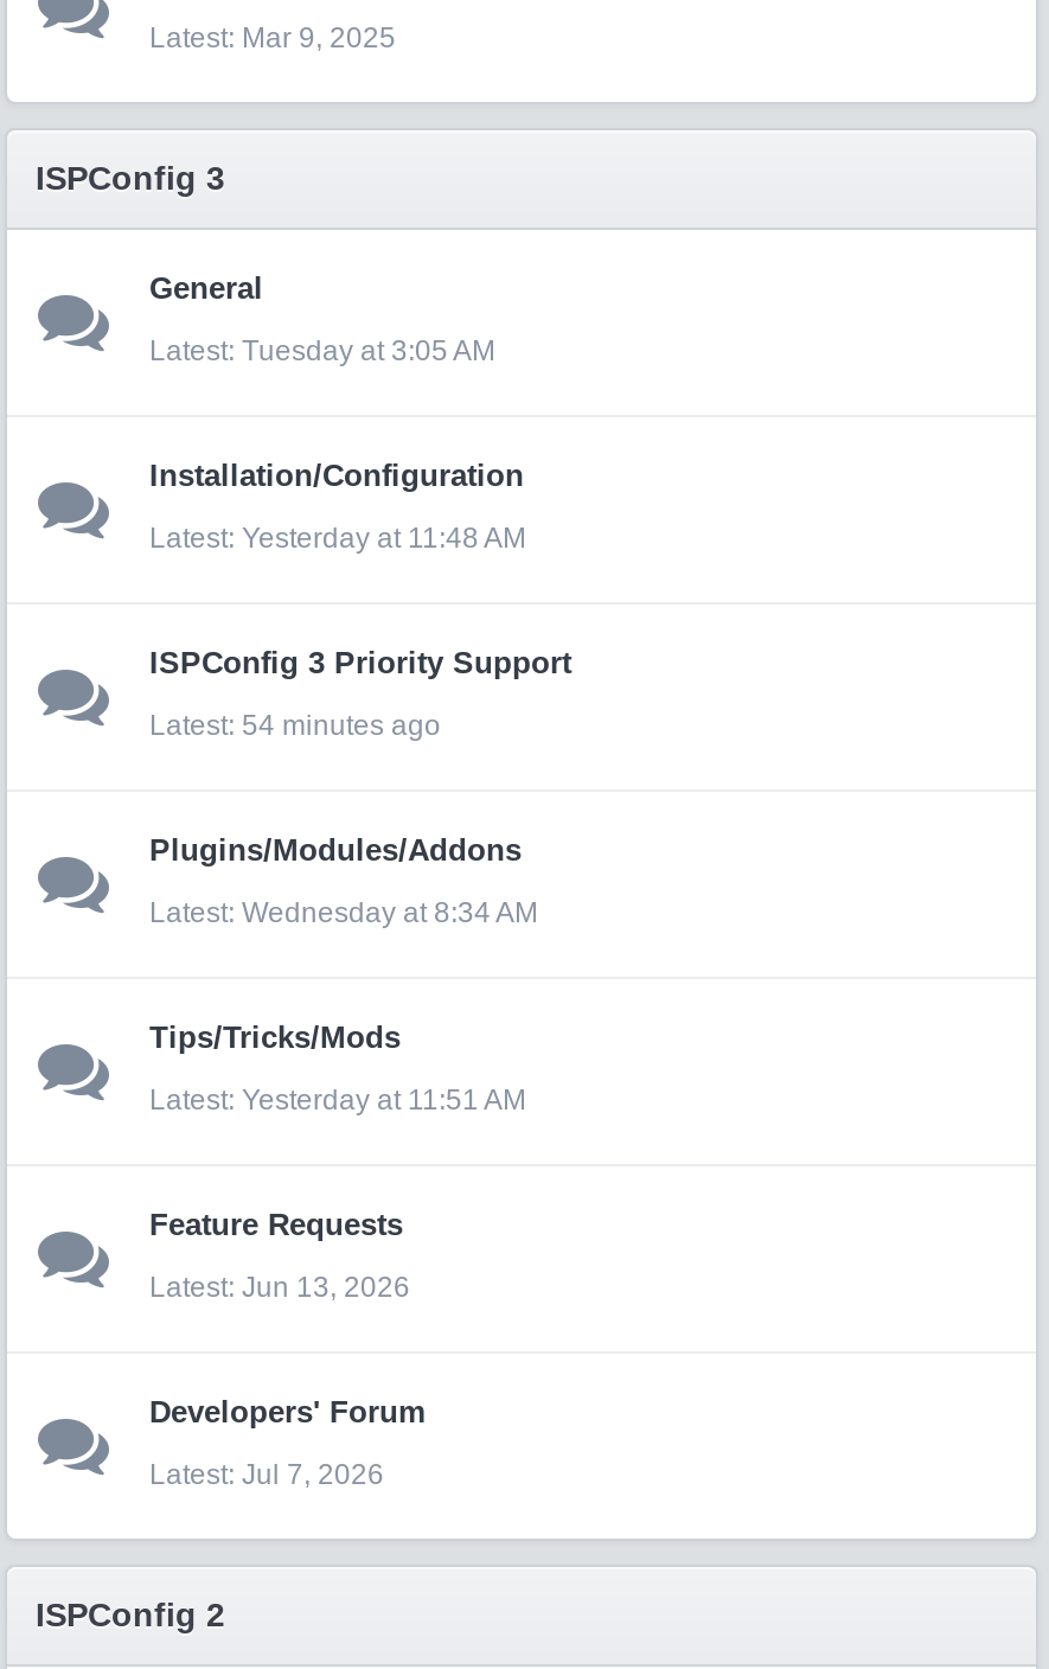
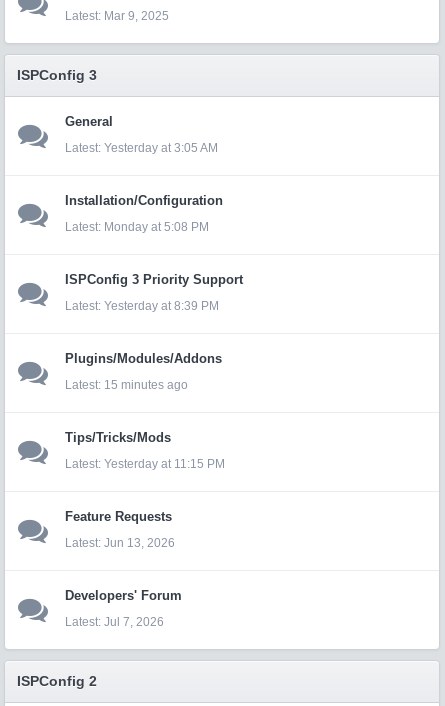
[242,334,495,367] Tuesday at 3:05 AM -> [104,141,218,155] Yesterday at 3:05 AM
[242,522,526,555] Yesterday at 11:48 AM -> [104,220,209,234] Monday at 5:08 PM
[242,709,441,742] 54 minutes ago -> [104,299,219,313] Yesterday at 8:39 PM
[242,896,538,929] Wednesday at 8:34 AM -> [104,378,188,392] 15 minutes ago
[242,1083,526,1117] Yesterday at 11:51 AM -> [104,457,225,471] Yesterday at 11:15 PM

